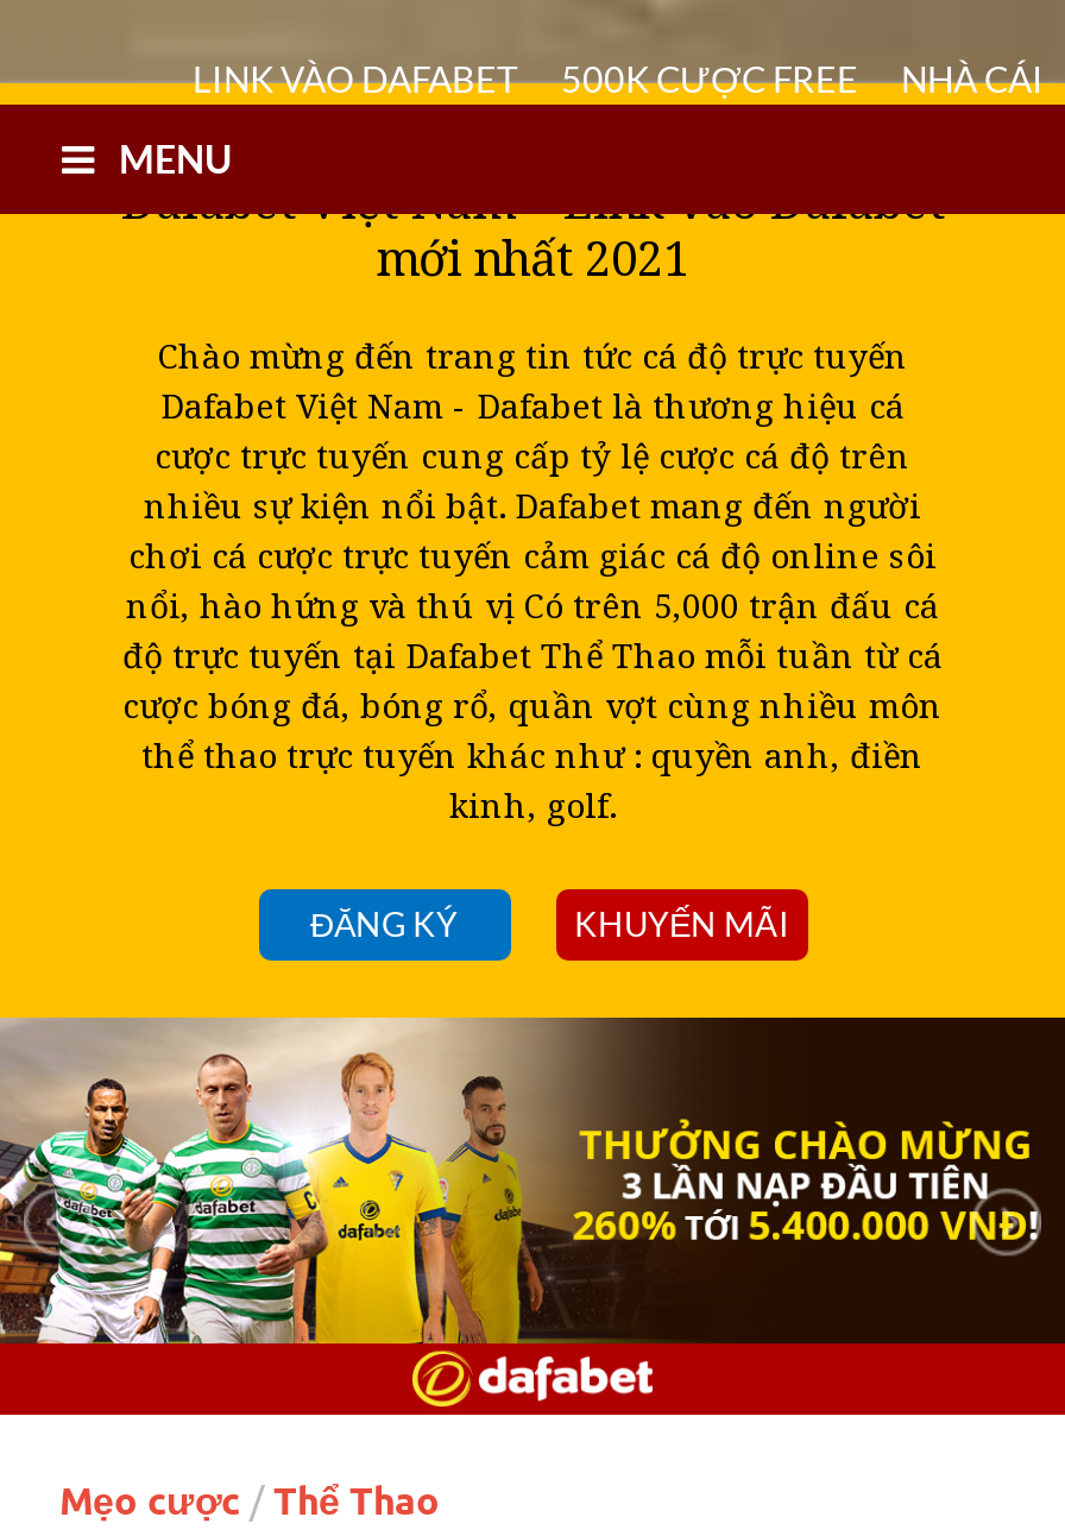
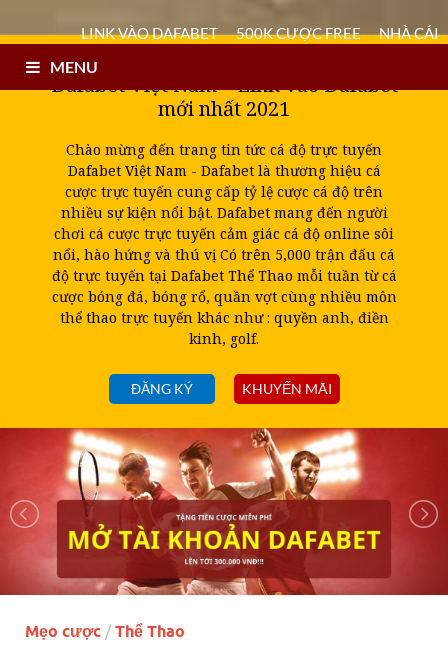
[7,1015,1058,1417] [image] -> [3,427,445,596] [image]

